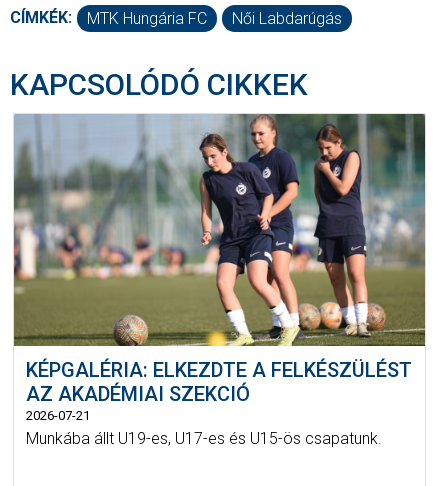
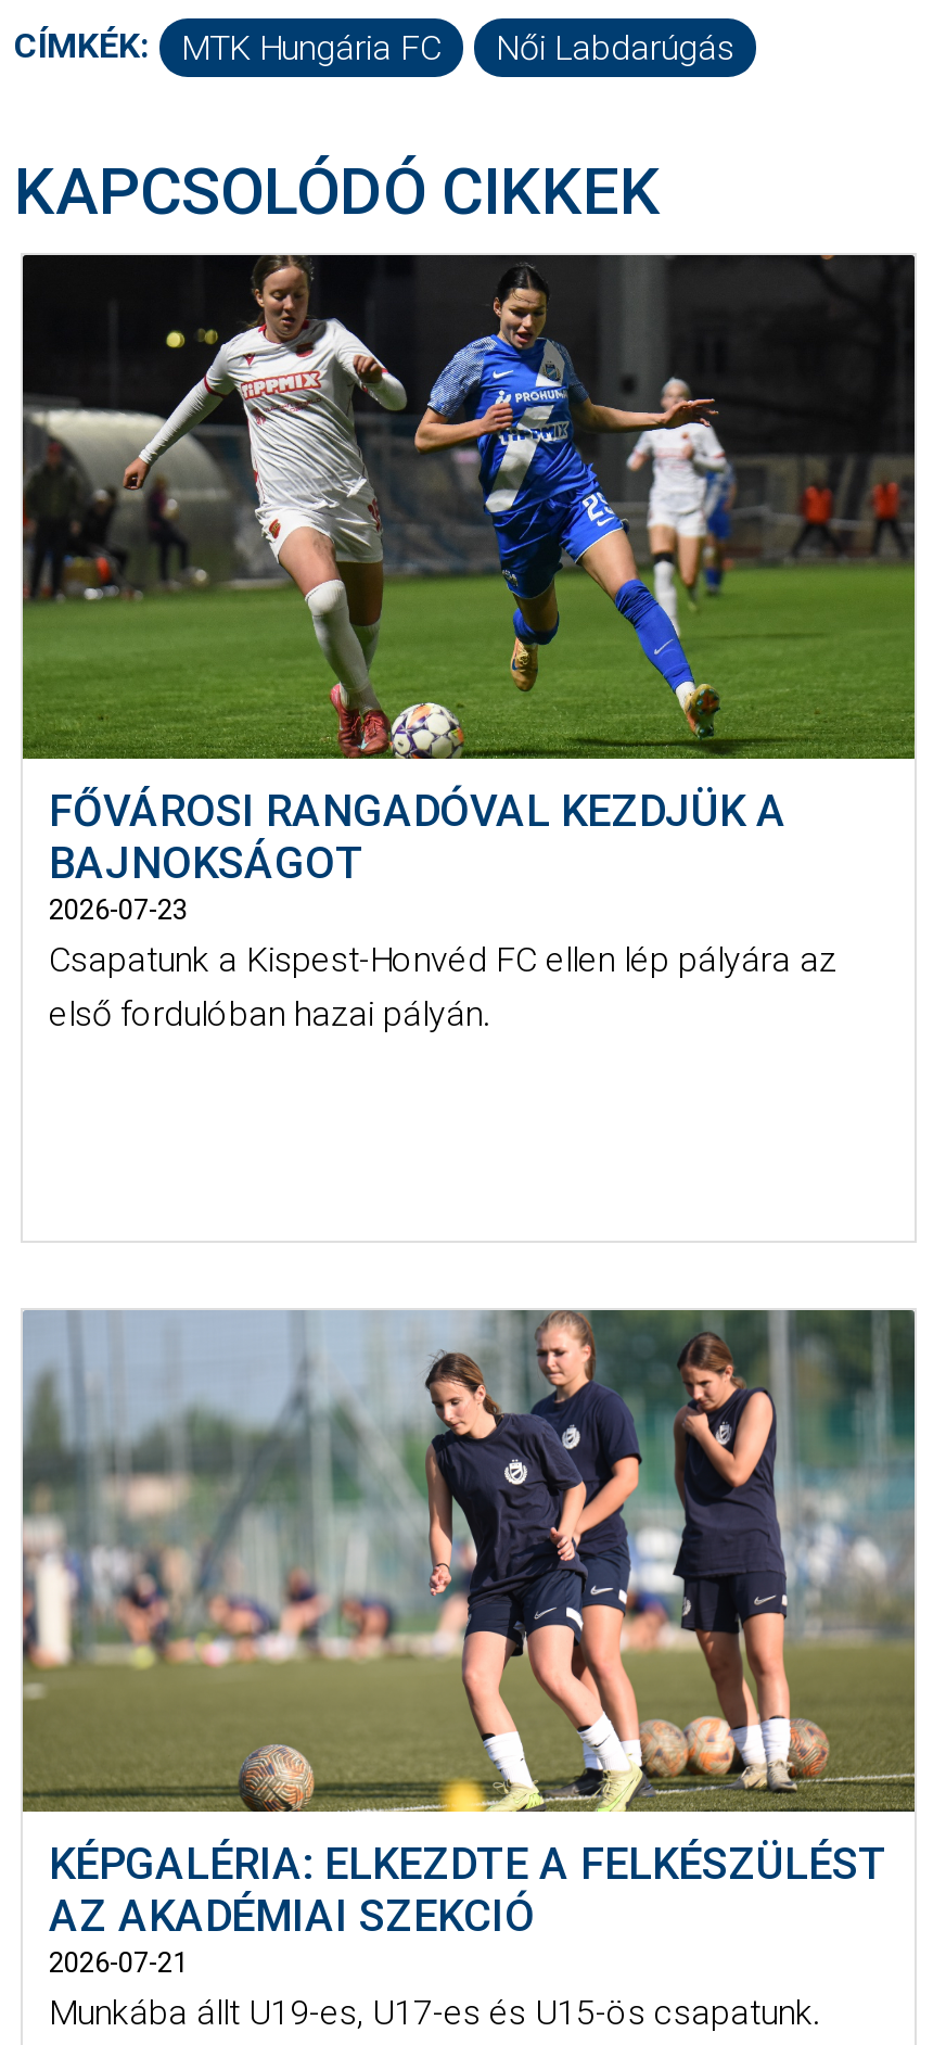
none -> [21,253,917,1035] [image] | FŐVÁROSI RANGADÓVAL KEZDJÜK A | BAJNOKSÁGOT | 2026-07-23 | Csapatunk a Kispest-Honvéd FC ellen lép pályára az | első fordulóban hazai pályán.

